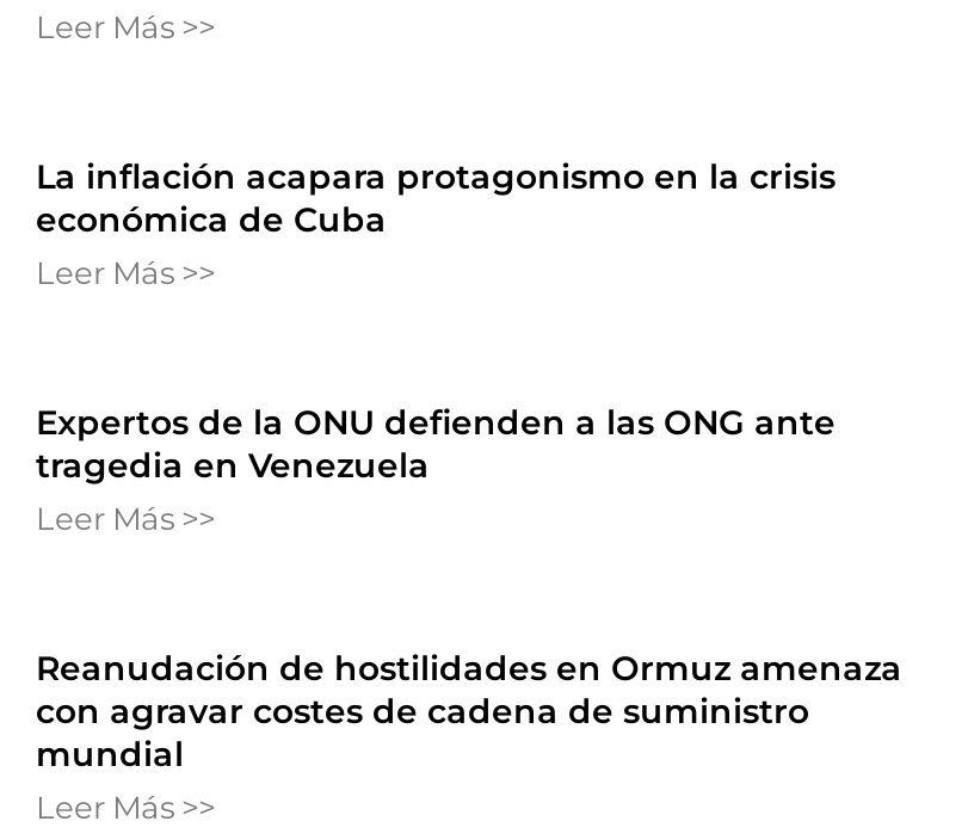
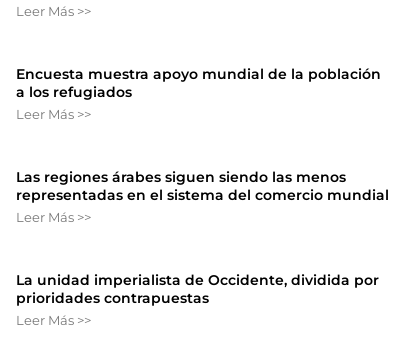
[36,154,836,240] La inflación acapara protagonismo en la crisis | económica de Cuba -> [16,65,381,101] Encuesta muestra apoyo mundial de la población | a los refugiados
[36,400,836,486] Expertos de la ONU defienden a las ONG ante | tragedia en Venezuela -> [16,168,389,204] Las regiones árabes siguen siendo las menos | representadas en el sistema del comercio mundial
[36,646,902,775] Reanudación de hostilidades en Ormuz amenaza | con agravar costes de cadena de suministro | mundial -> [16,271,379,307] La unidad imperialista de Occidente, dividida por | prioridades contrapuestas

